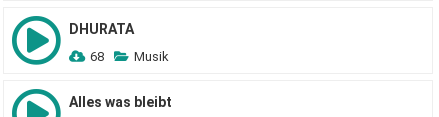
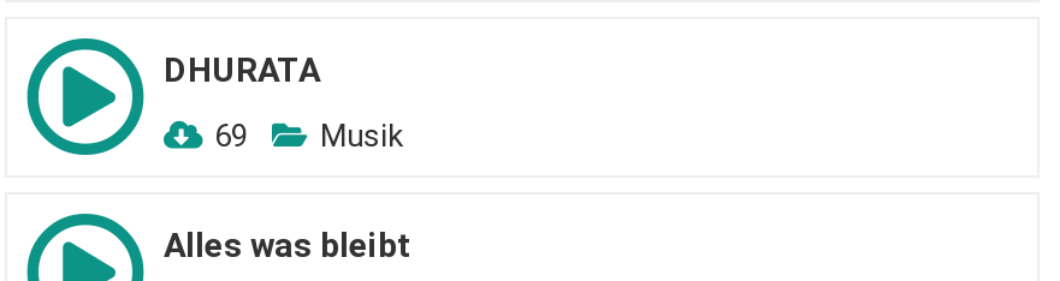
[90,49,169,64] 68 Musik -> [214,118,404,154] 69 Musik

